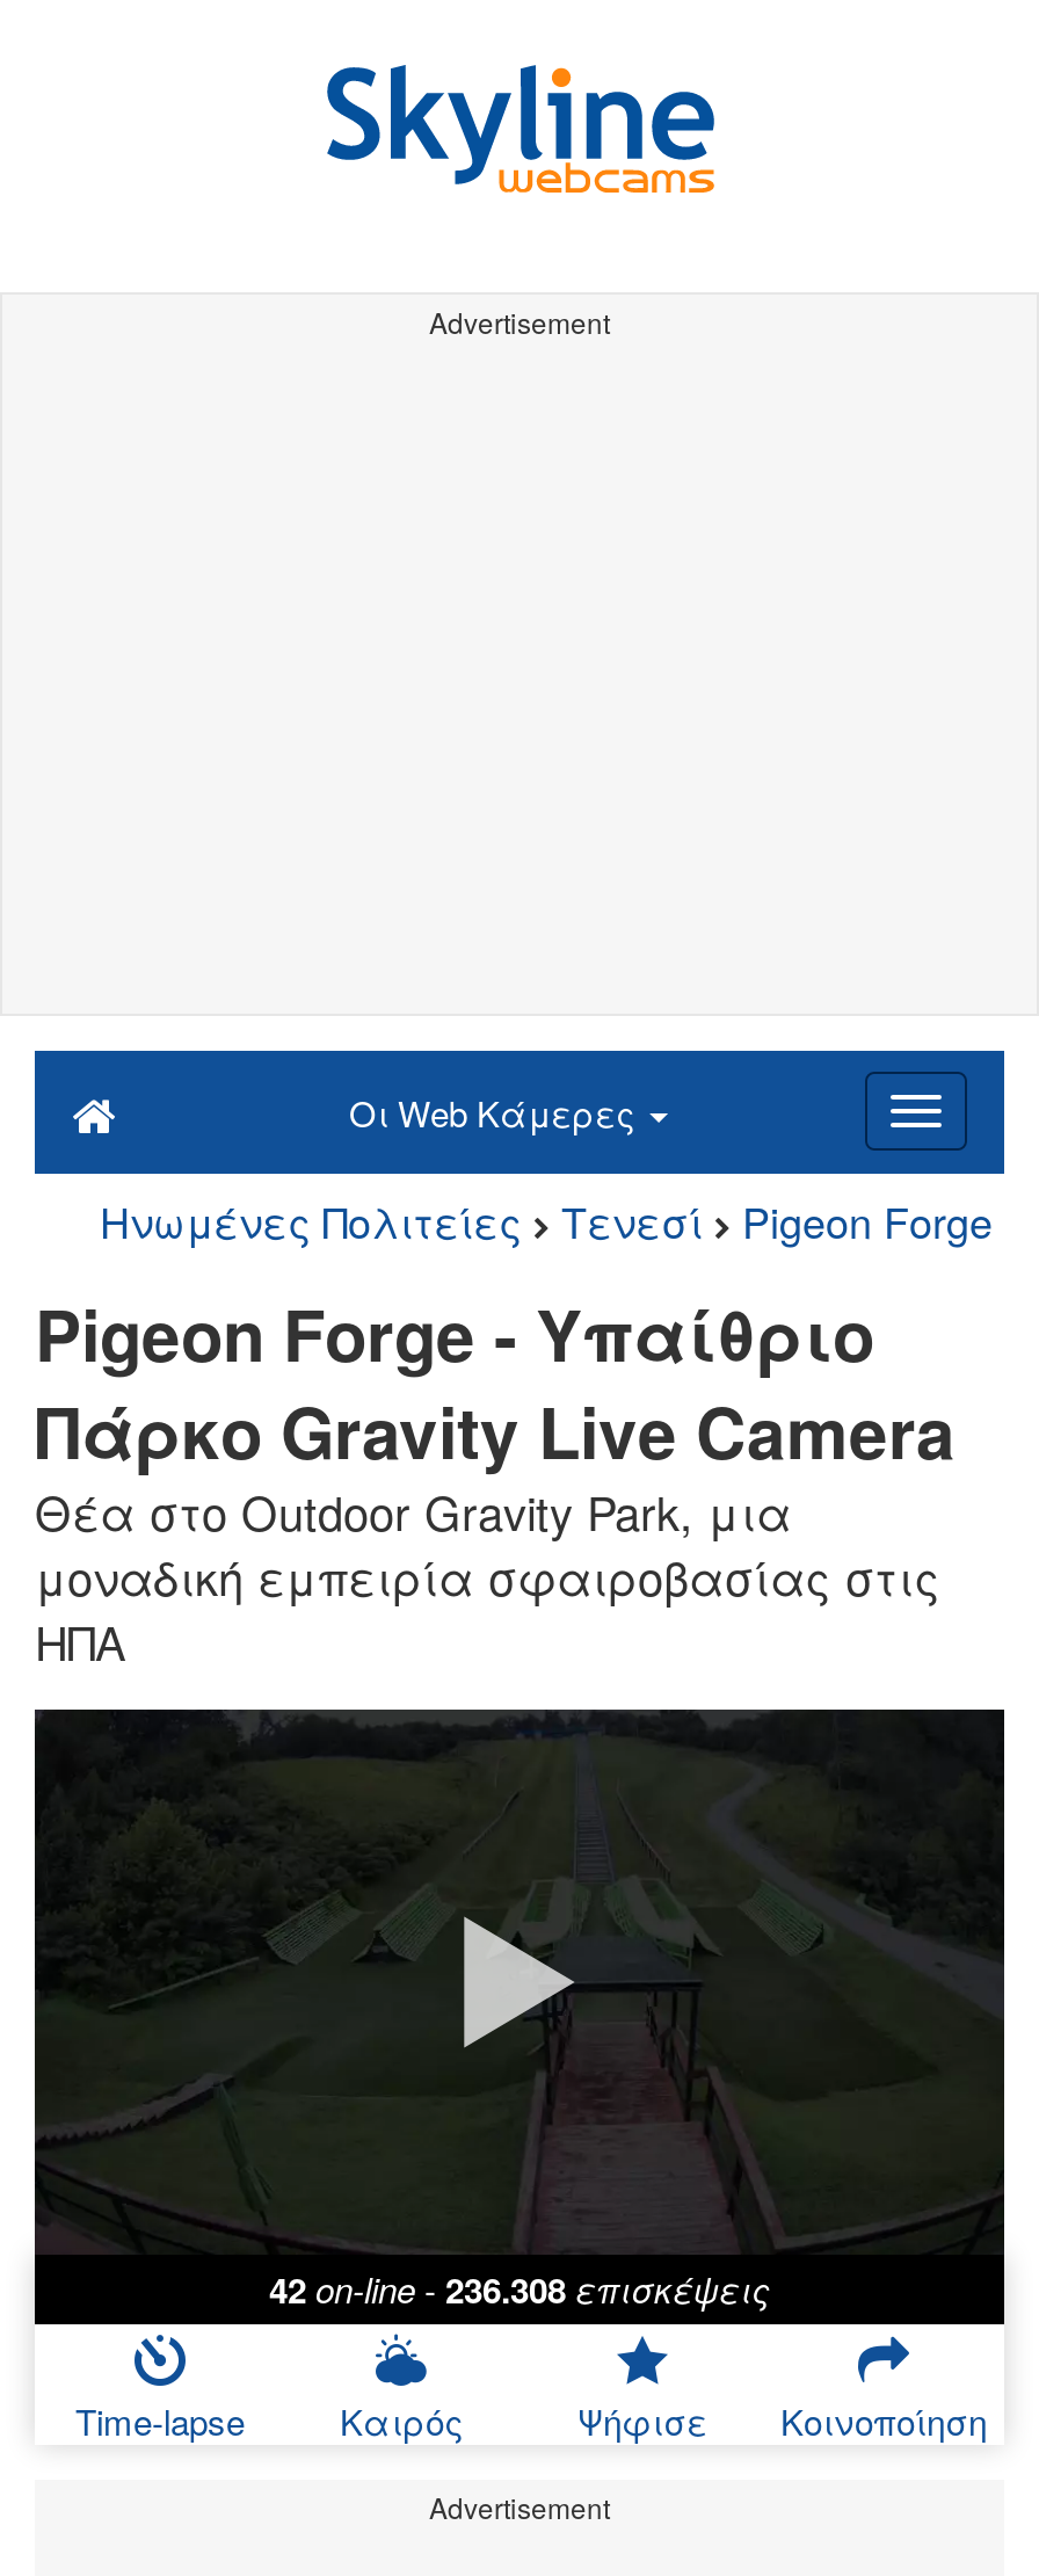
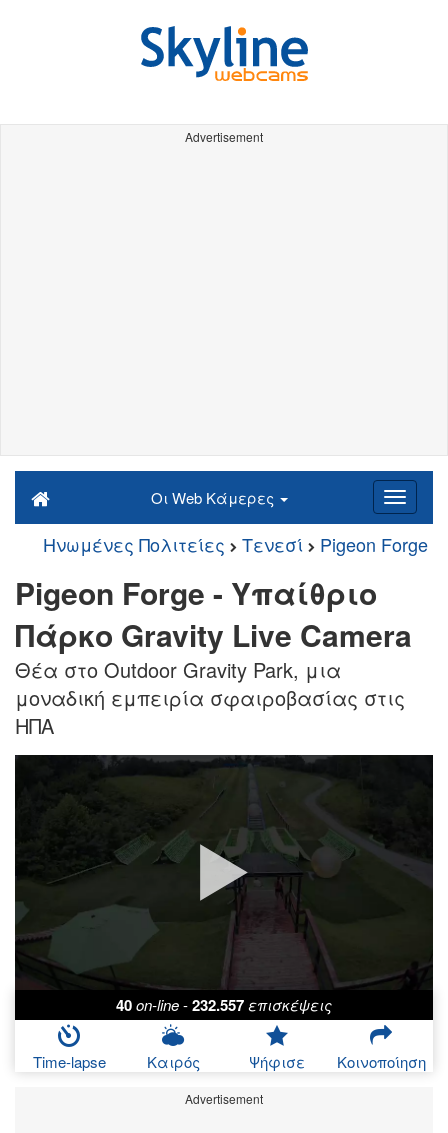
[269,2264,770,2315] 42 on-line - 236.308 επισκέψεις -> [116,994,332,1016] 40 on-line - 232.557 επισκέψεις

